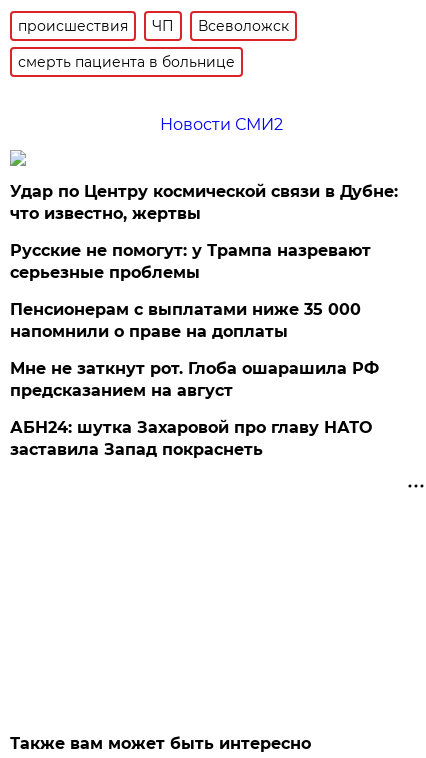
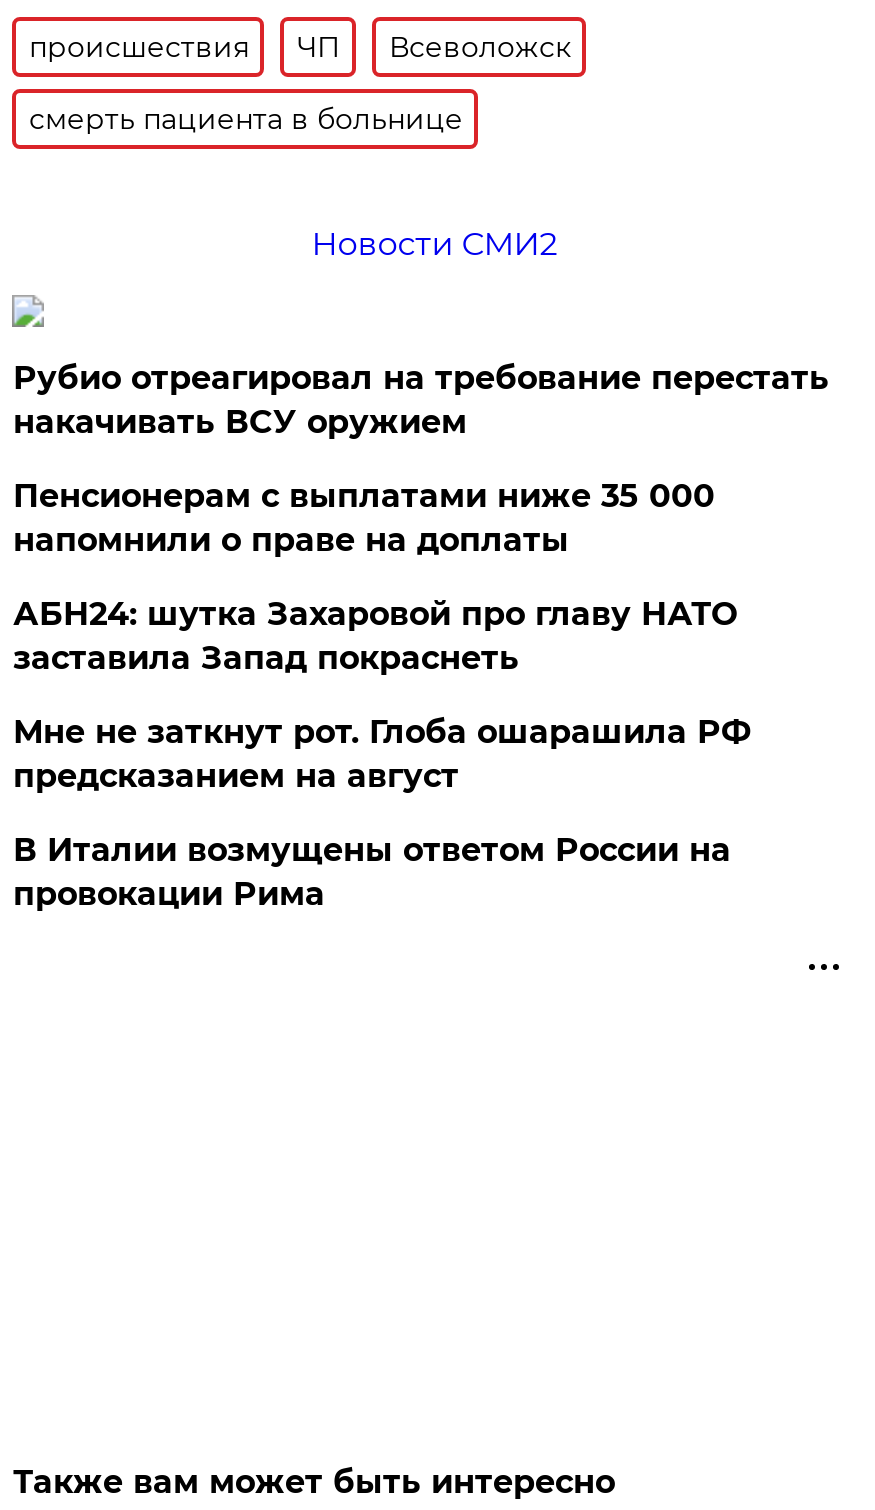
[10,182,398,282] Удар по Центру космической связи в Дубне: | что известно, жертвы | Русские не помогут: у Трампа назревают | серьезные проблемы -> [13,359,829,441] Рубио отреагировал на требование перестать | накачивать ВСУ оружием
moved [10,300,361,341] -> [13,477,715,559]: Пенсионерам с выплатами ниже 35 000 | напомнили о праве на доплаты
none -> [13,831,731,913] В Италии возмущены ответом России на | провокации Рима
moved [10,418,372,459] -> [13,595,737,677]: АБН24: шутка Захаровой про главу НАТО | заставила Запад покраснеть

